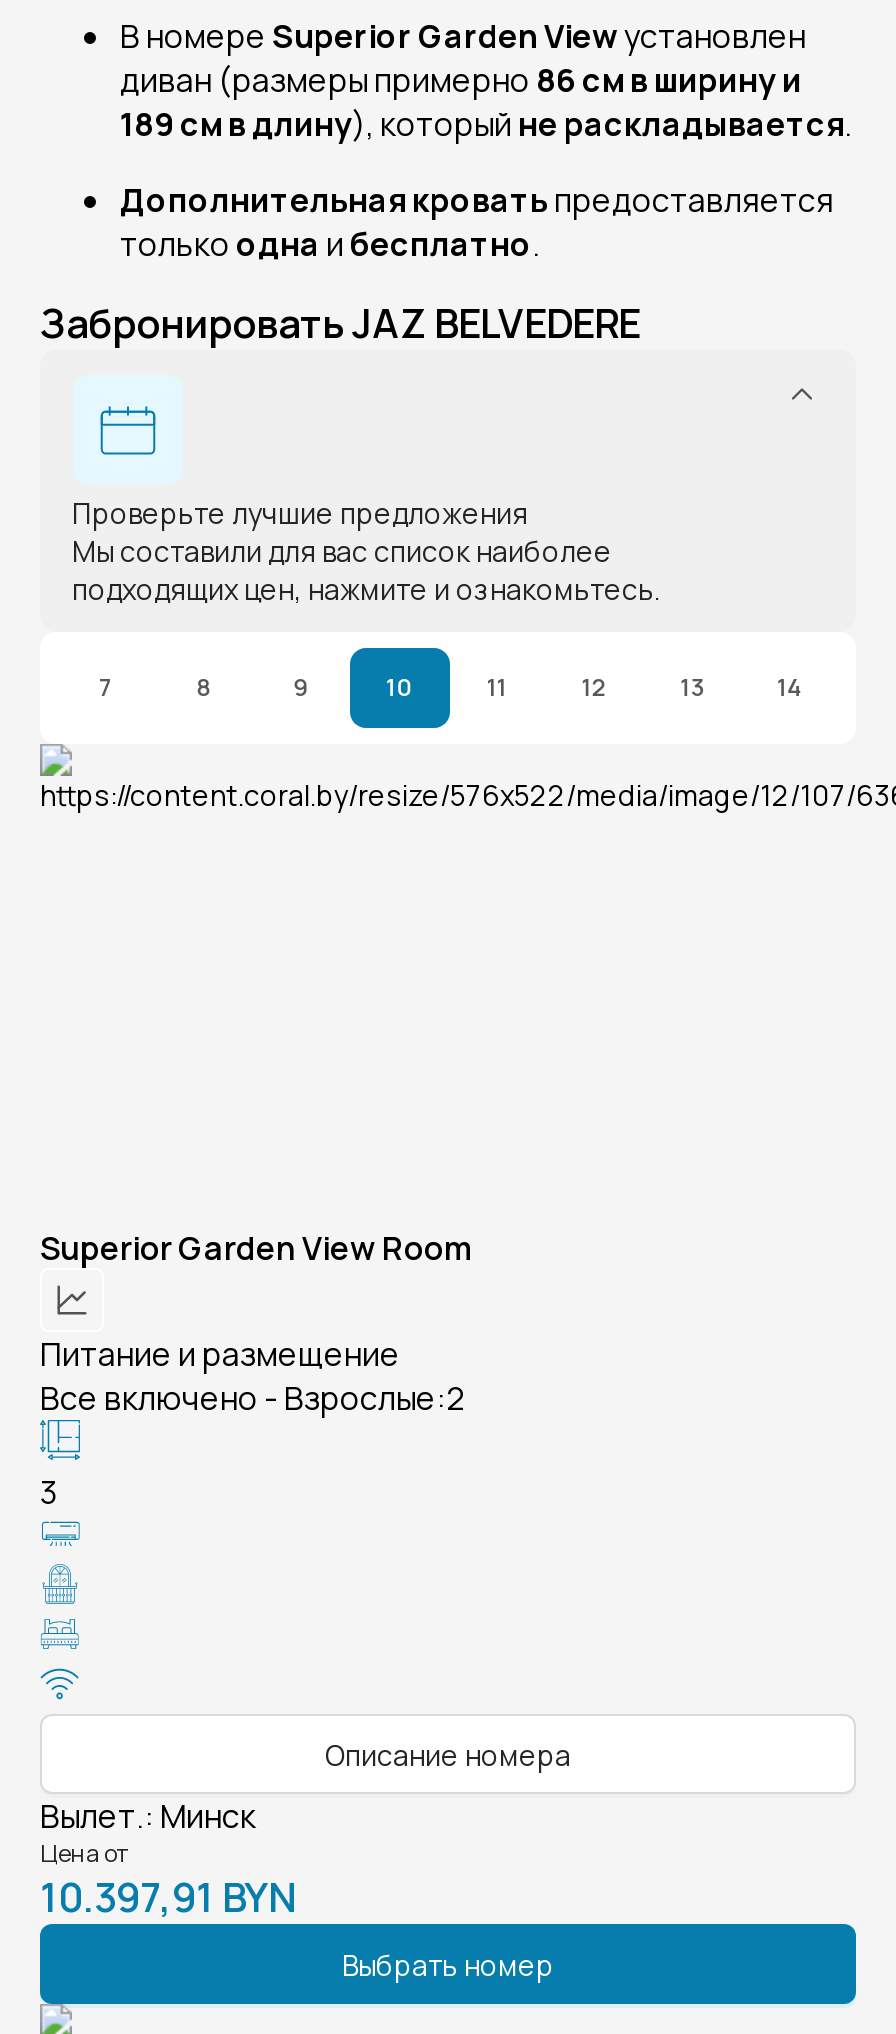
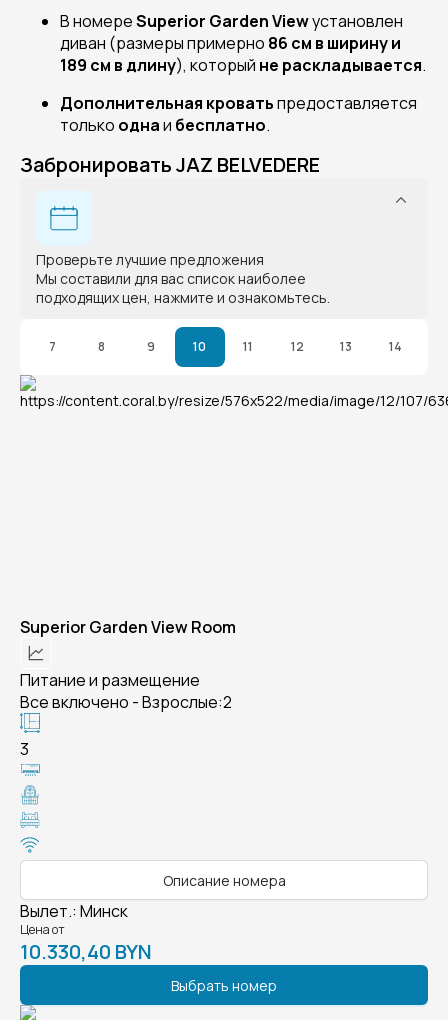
[40,1870,296,1924] 10.397,91 BYN -> [20,938,152,965] 10.330,40 BYN

